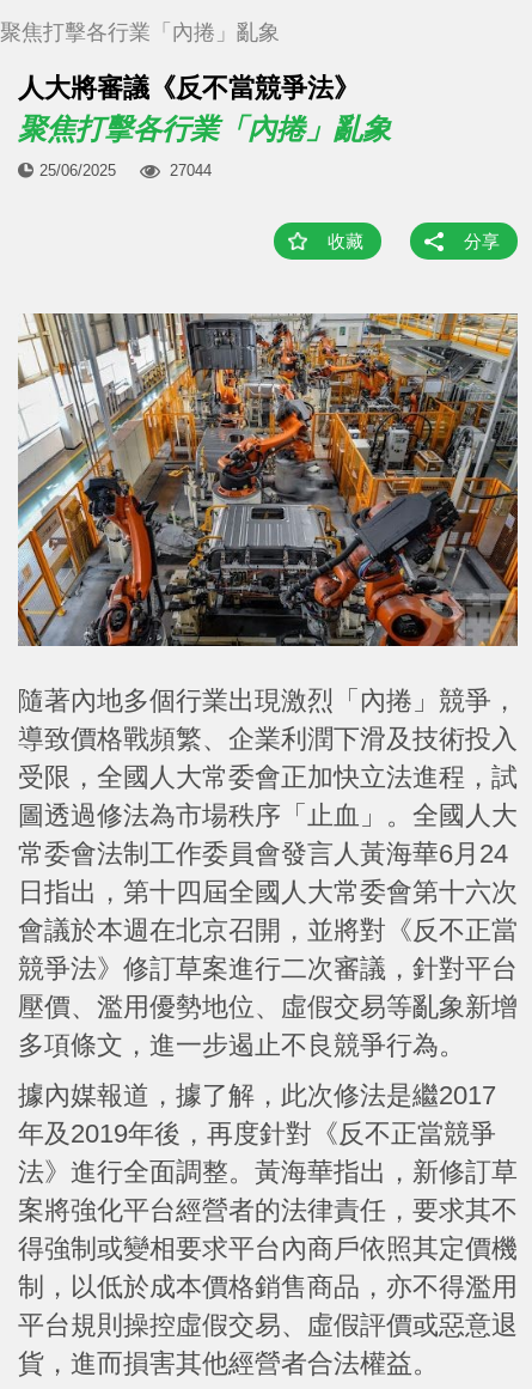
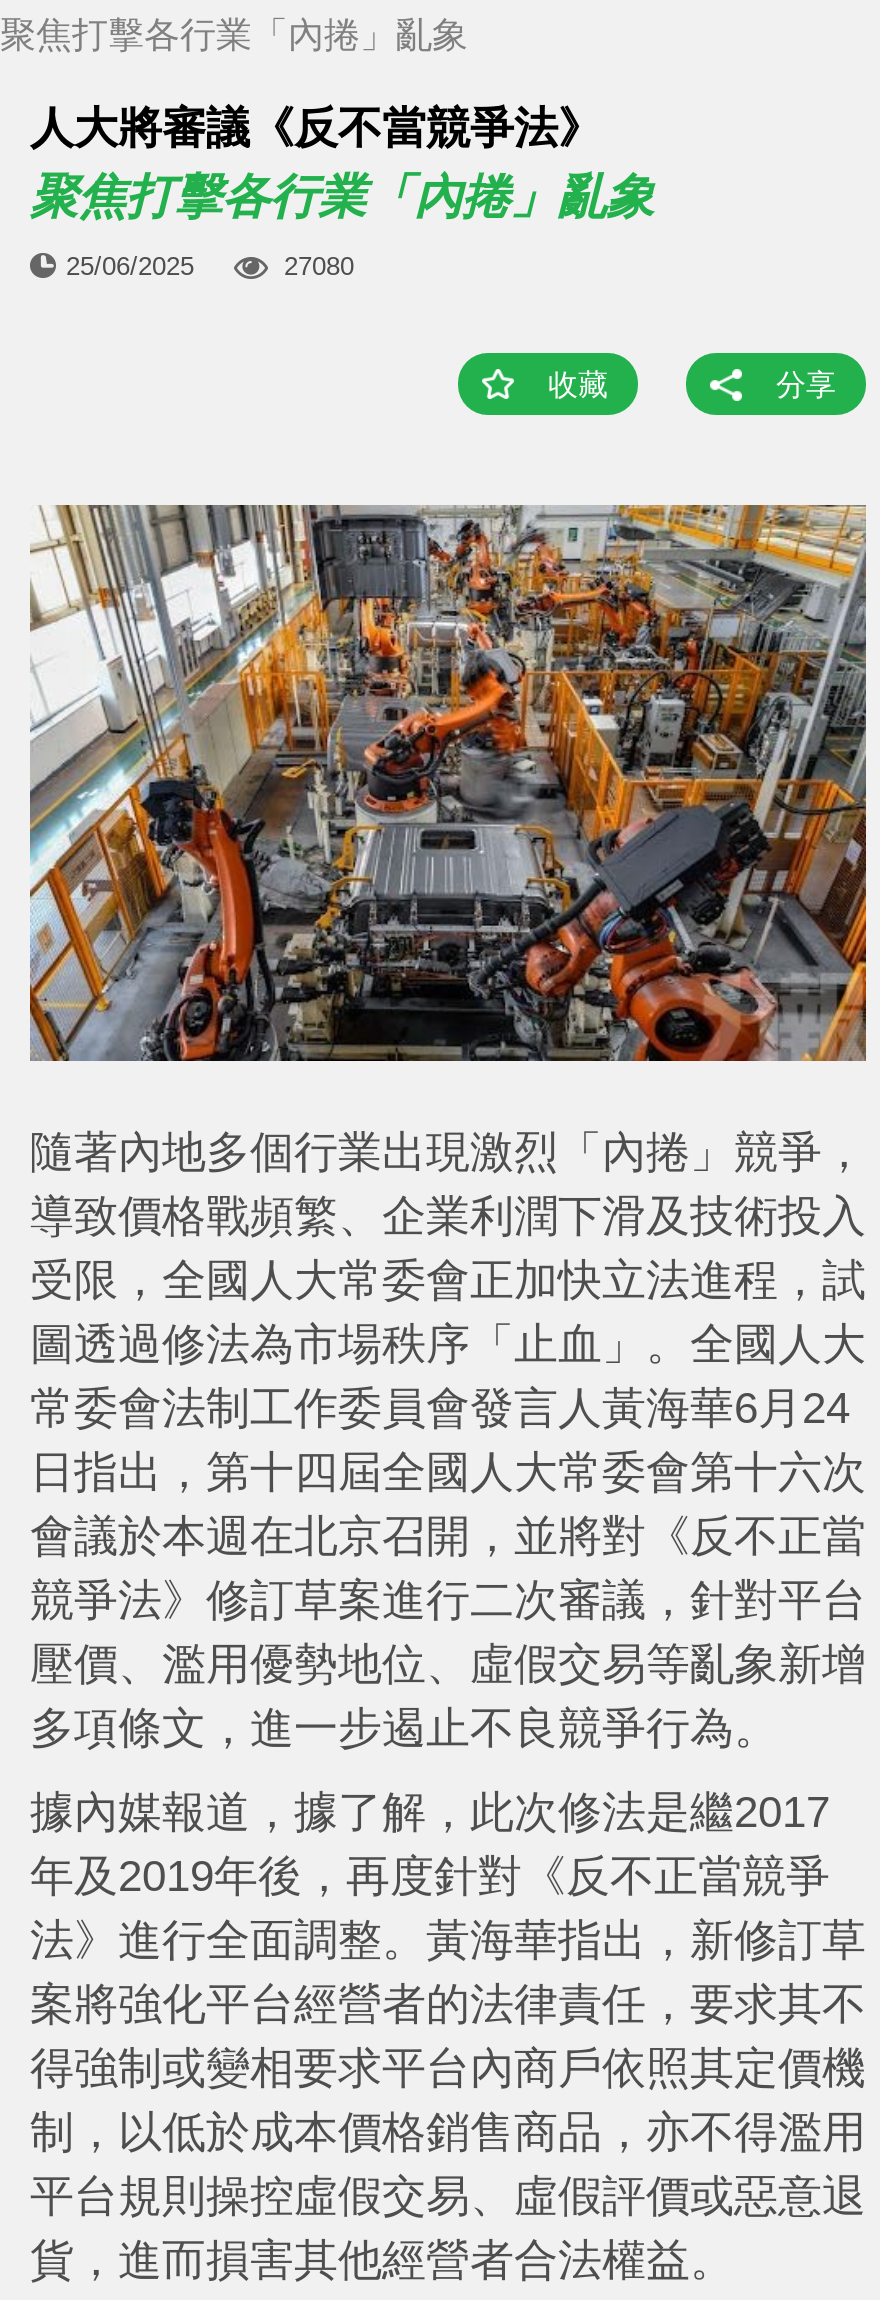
[170,162,212,179] 27044 -> [284,251,354,281] 27080

